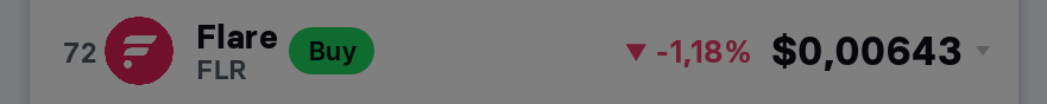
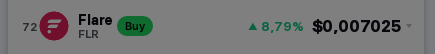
[655,31,753,71] -1,18% -> [261,18,303,35] 8,79%
[772,25,964,77] $0,00643 -> [311,15,401,37] $0,007025

